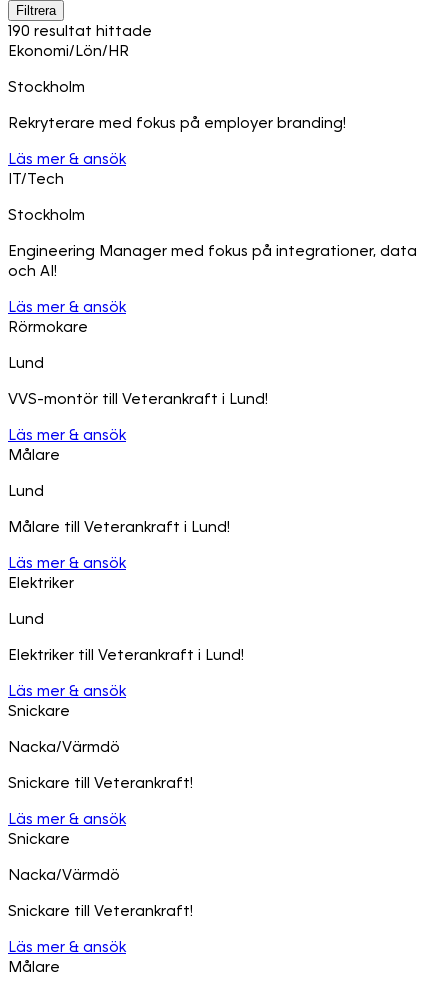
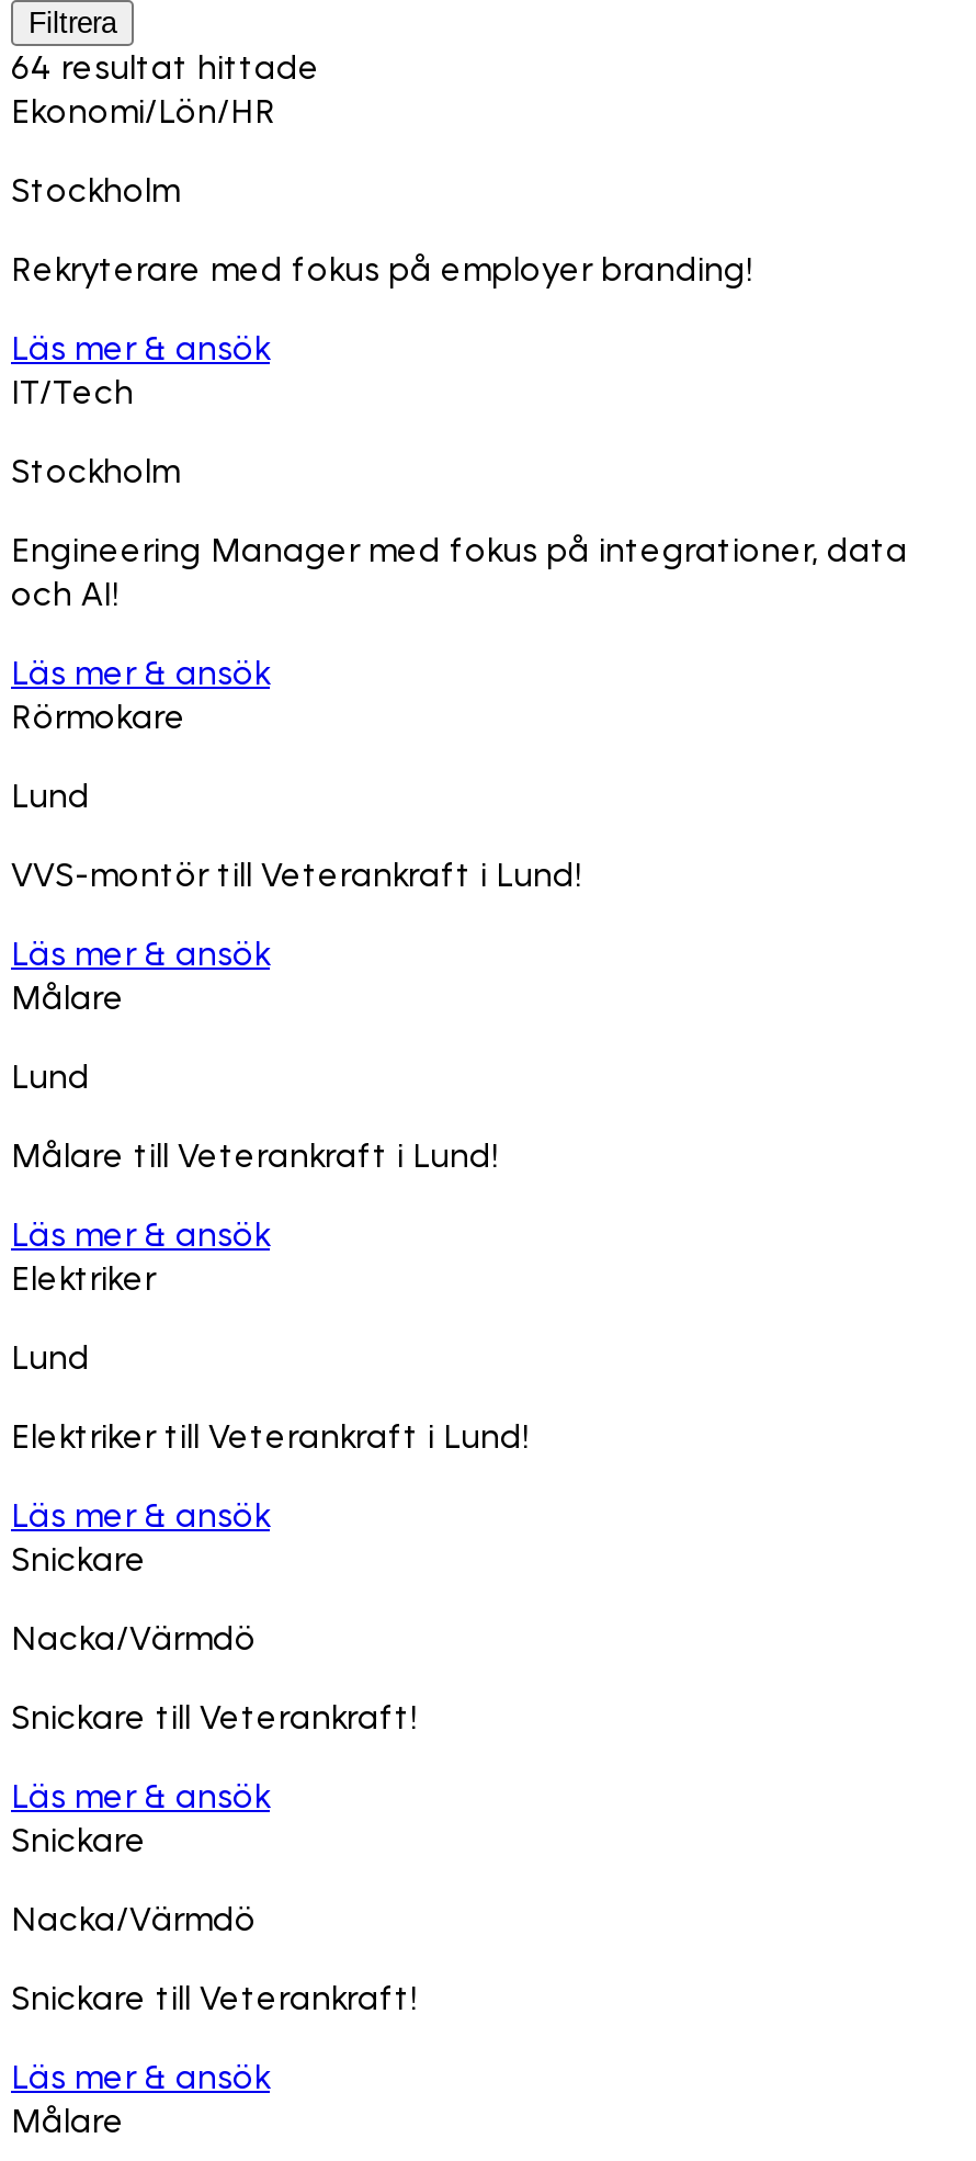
[8,22,152,40] 190 resultat hittade -> [11,48,320,88] 64 resultat hittade

